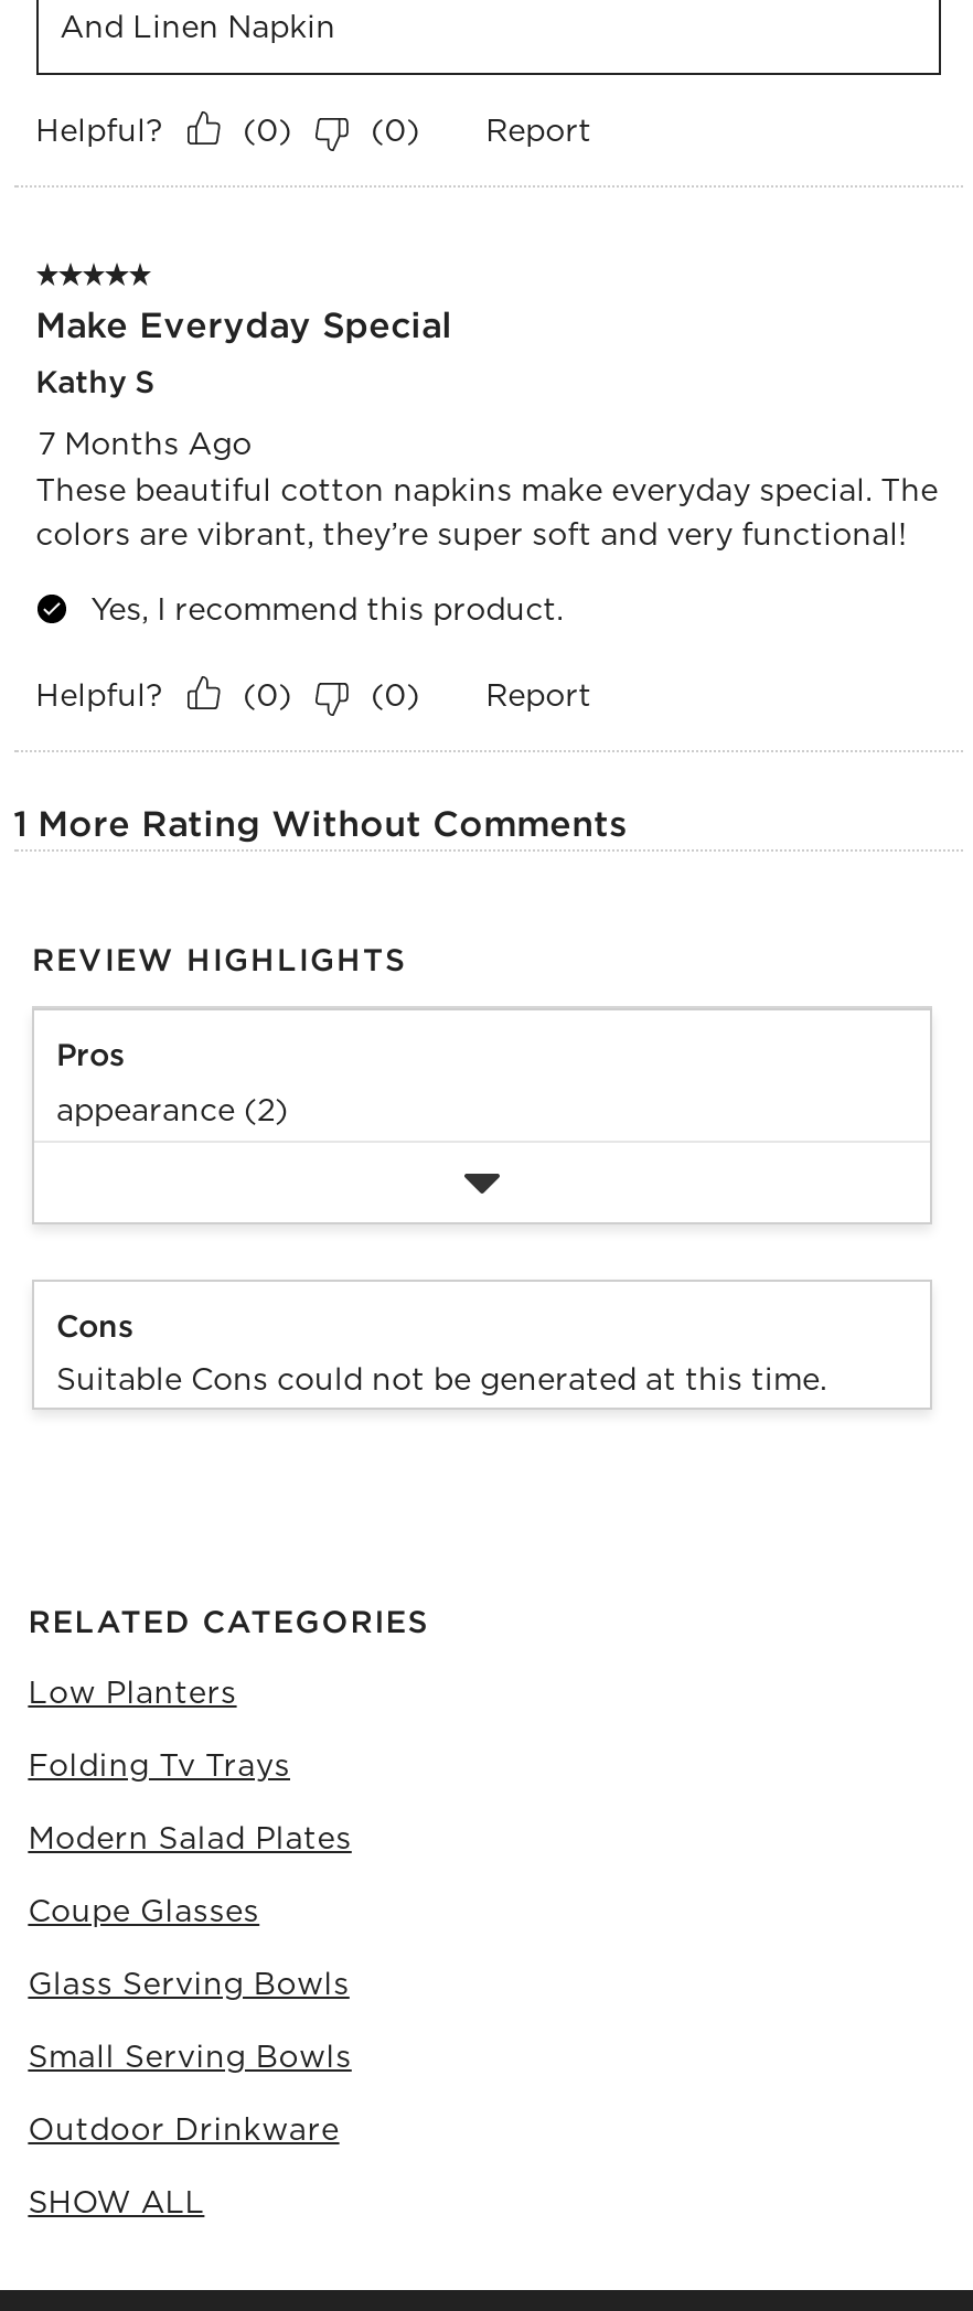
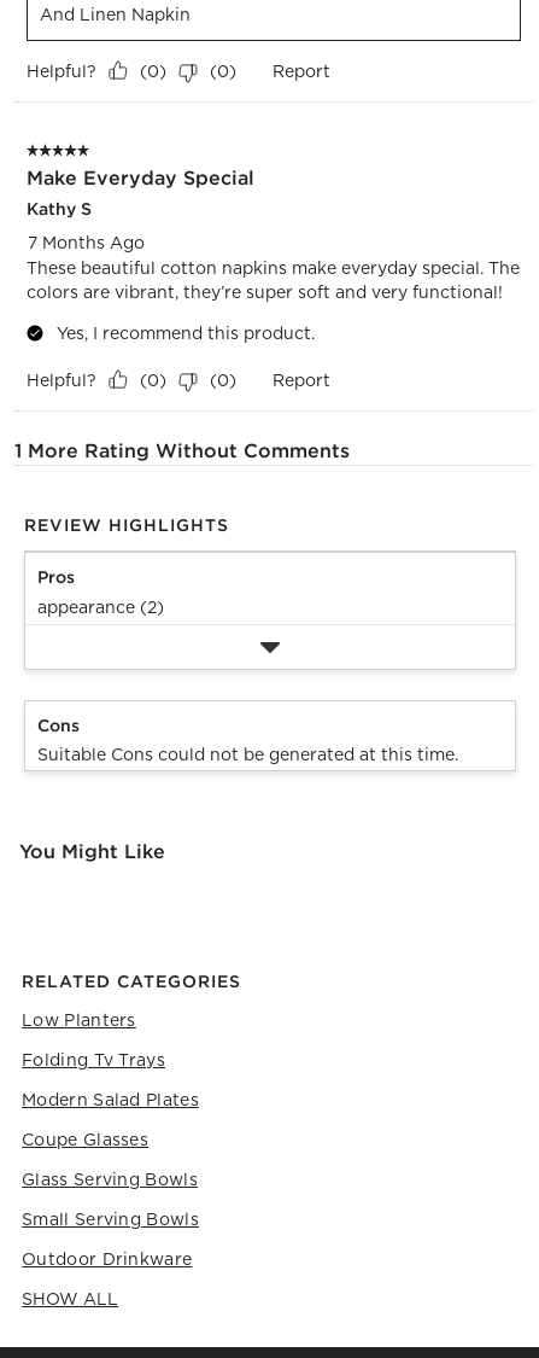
none -> [19,839,165,863] You Might Like

